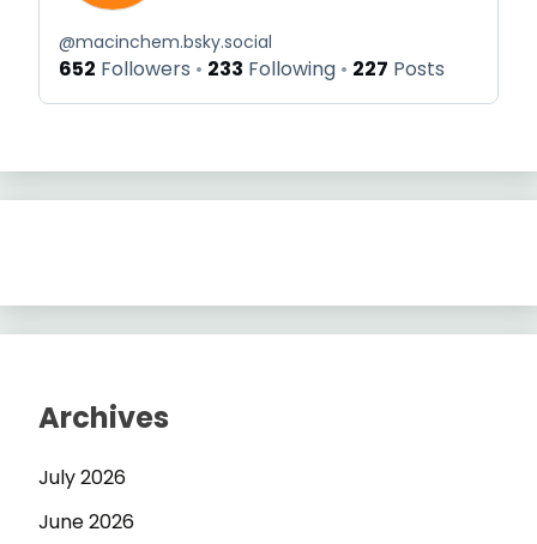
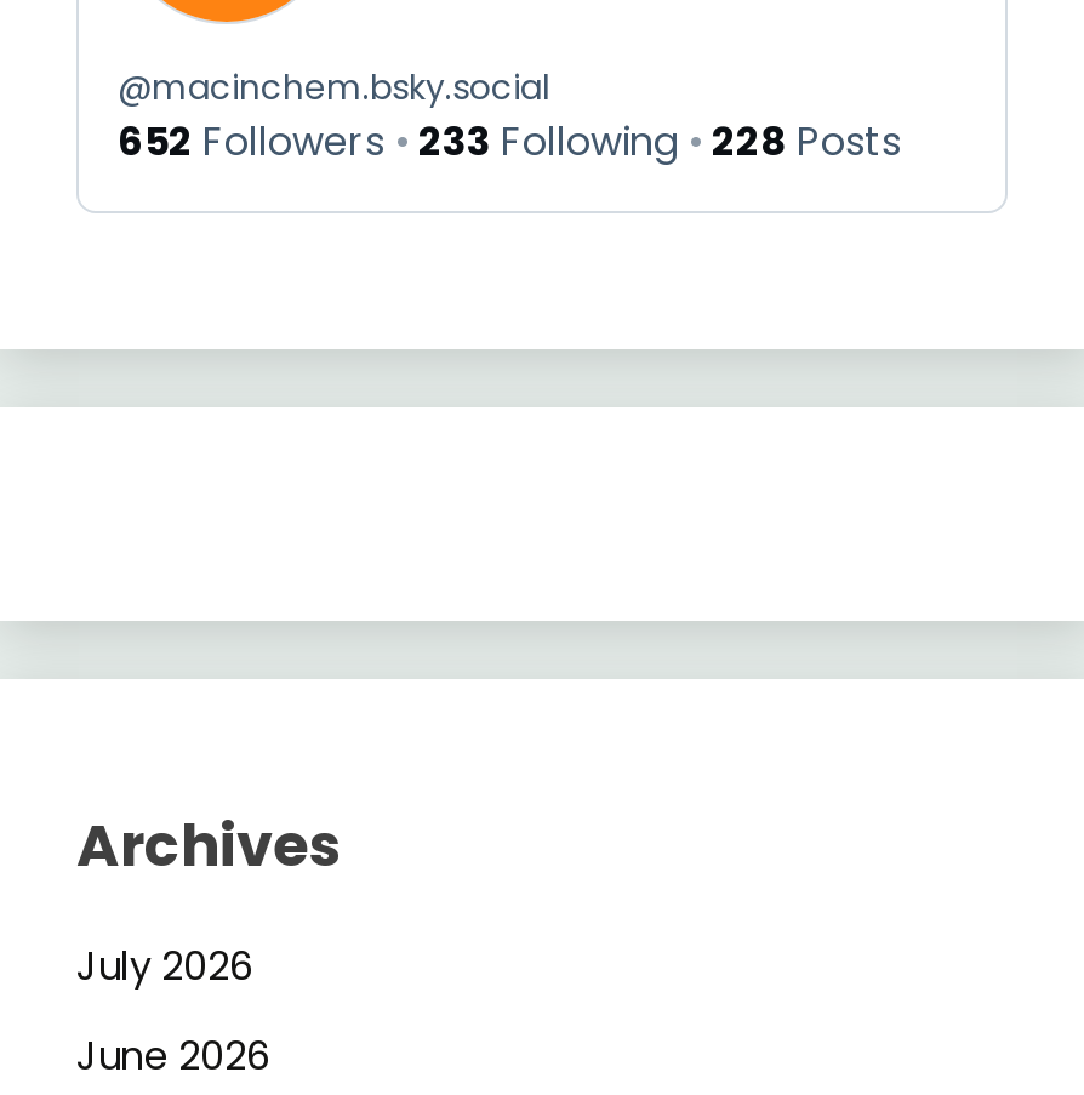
[59,56,445,83] 652 Followers 233 Following 227 Posts -> [118,113,901,168] 652 Followers 233 Following 228 Posts

